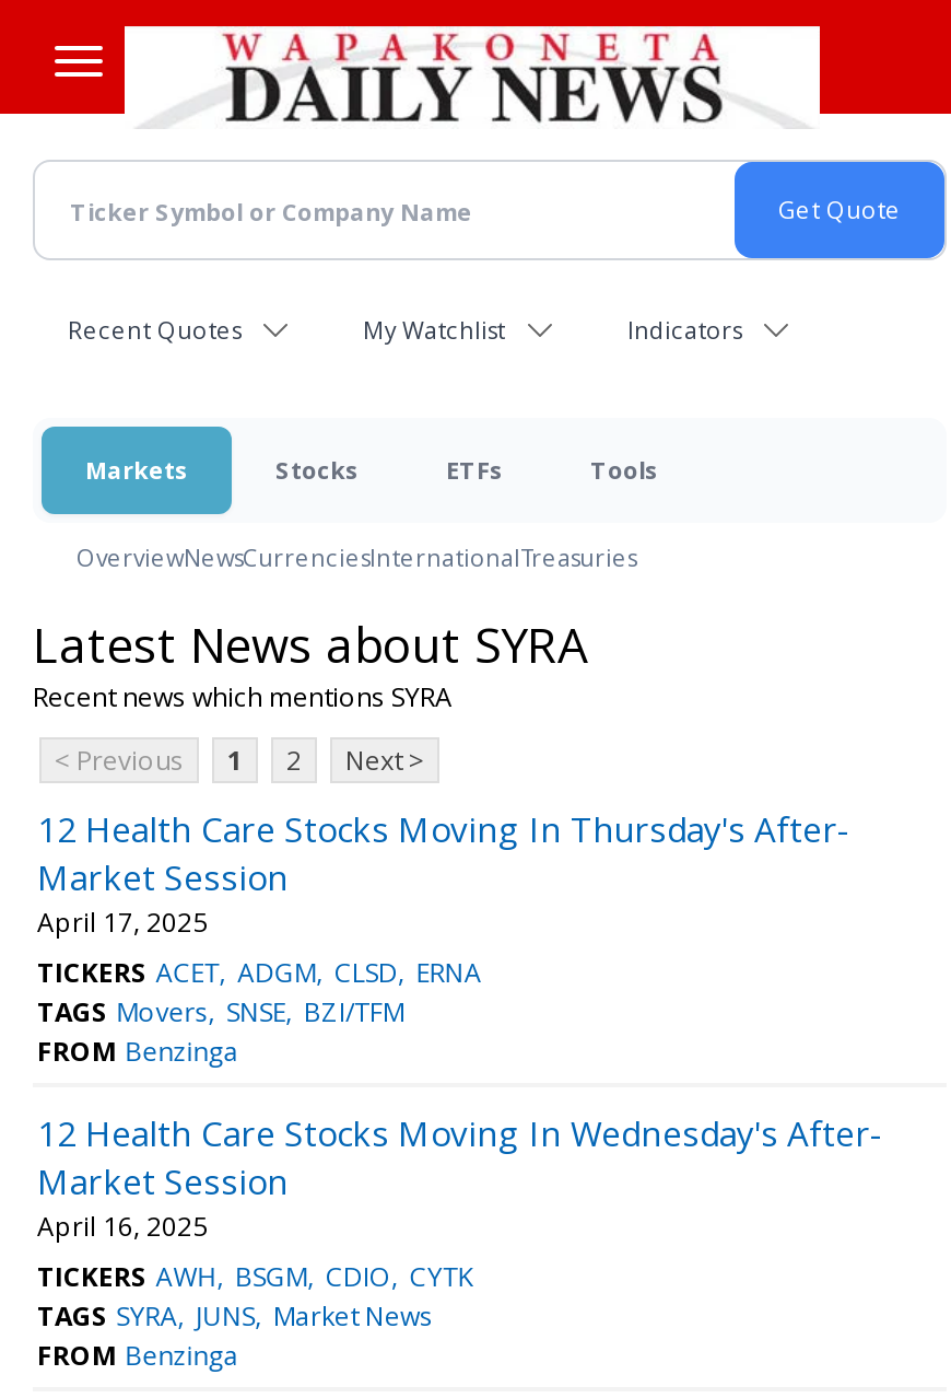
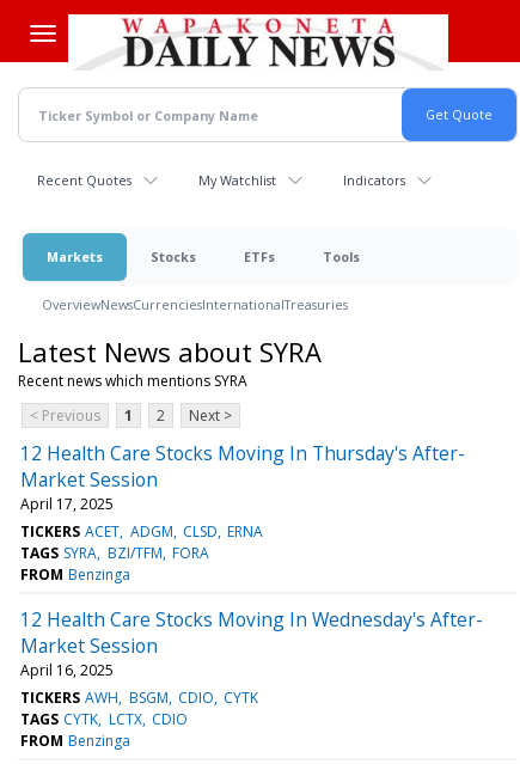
[37,993,404,1030] TAGS Movers SNSE BZI/TFM -> [20,543,209,563] TAGS SYRA BZI/TFM FORA
[37,1297,433,1334] TAGS SYRA JUNS Market News -> [20,709,188,729] TAGS CYTK LCTX CDIO

